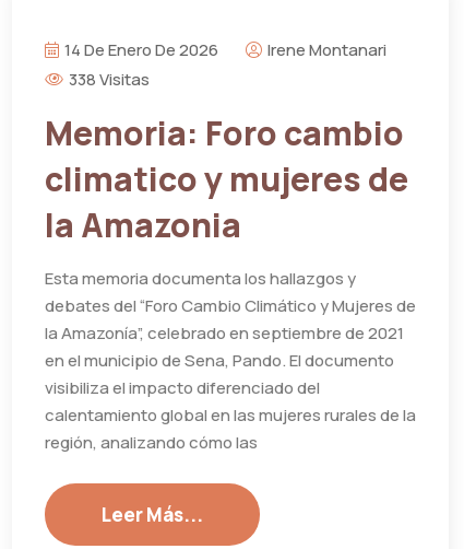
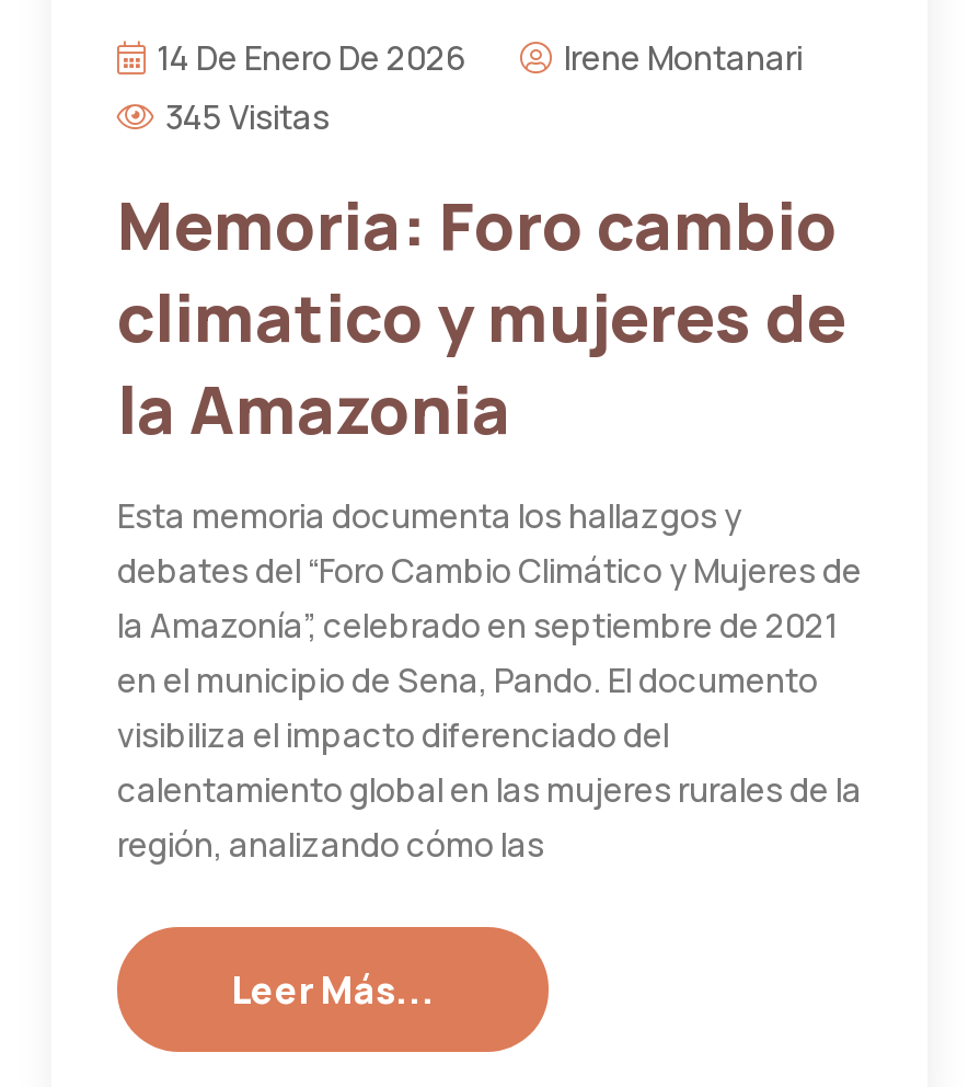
[69,68,150,91] 338 Visitas -> [165,94,330,140] 345 Visitas

